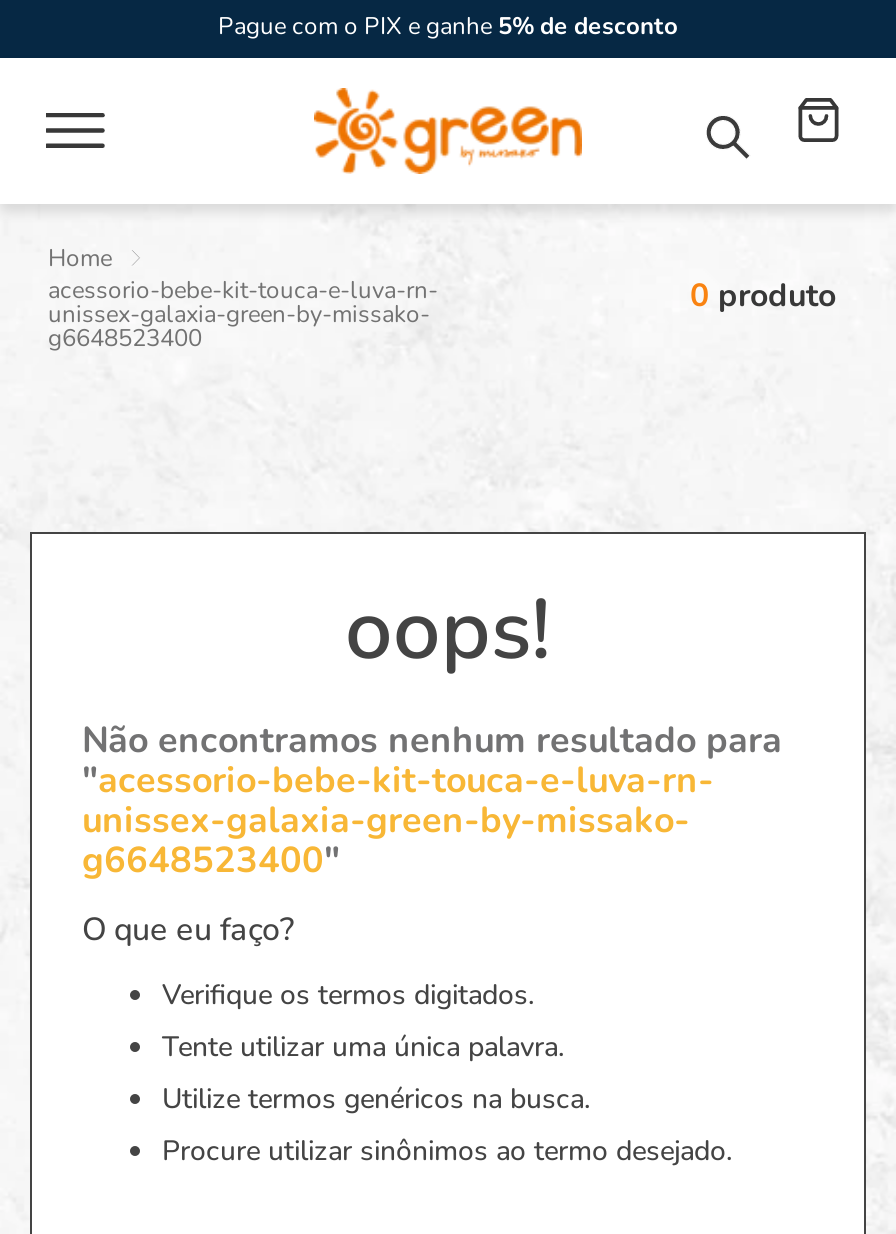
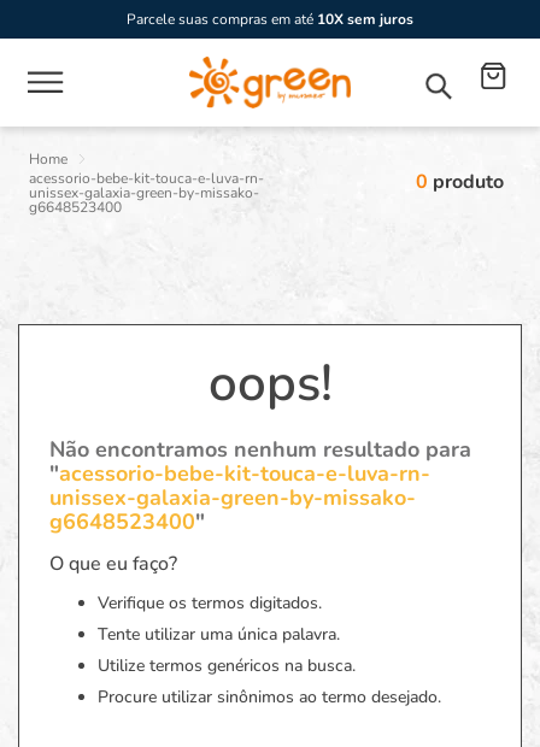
[218,10,678,42] Pague com o PIX e ganhe 5% de desconto -> [127,10,413,29] Parcele suas compras em até 10X sem juros

